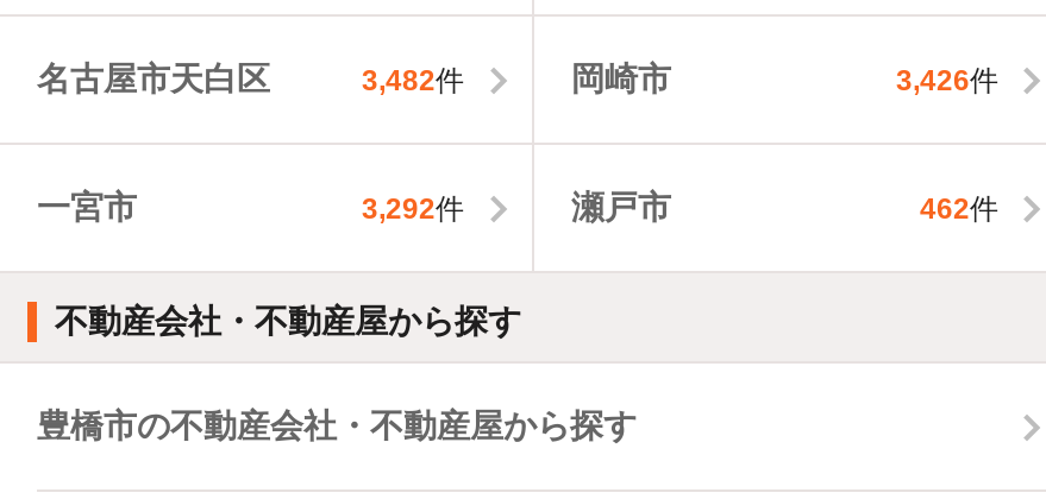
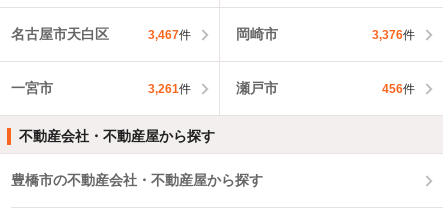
[362,64,464,97] 3,482件 -> [147,28,190,42] 3,467件
[896,64,998,97] 3,426件 -> [372,28,415,42] 3,376件
[362,192,464,226] 3,292件 -> [147,82,190,96] 3,261件
[920,192,998,226] 462件 -> [382,82,415,96] 456件

